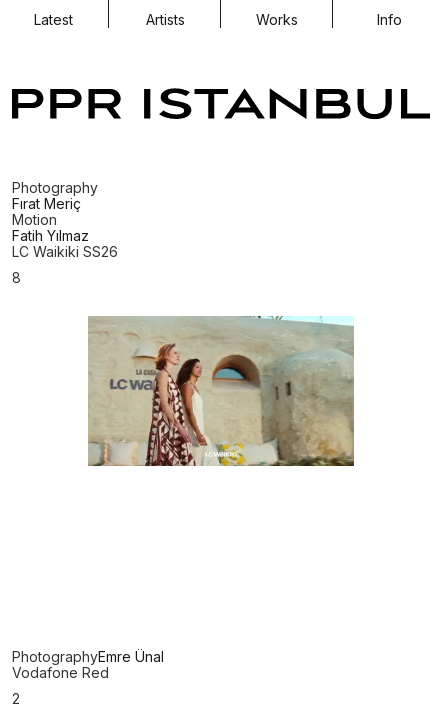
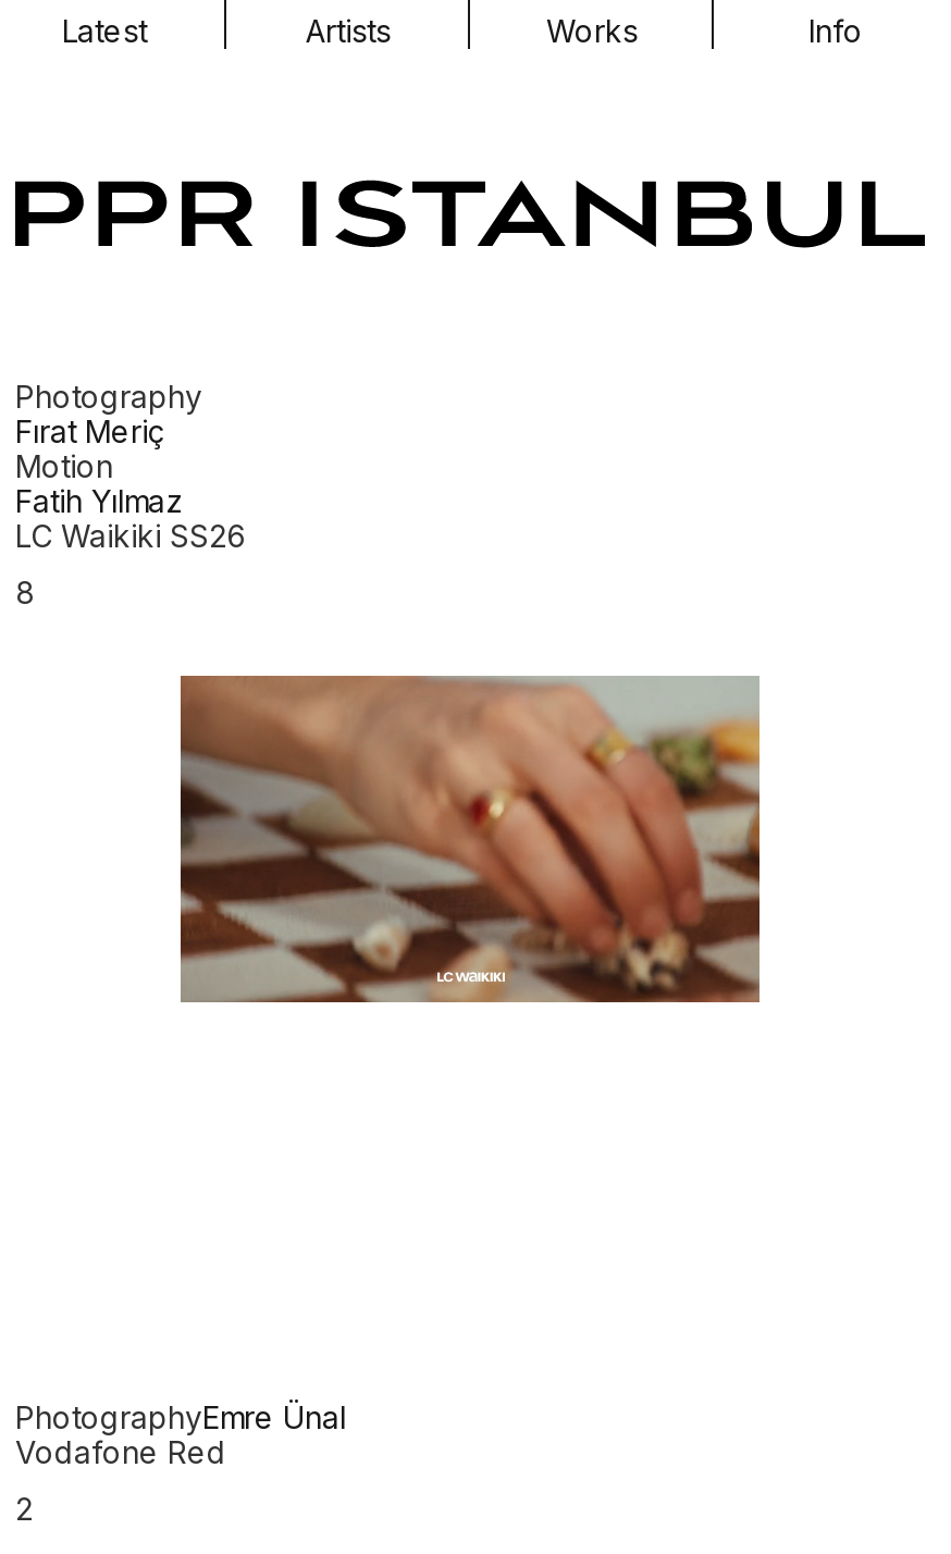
[89,316,354,467] [image] -> [181,676,759,1004] [image]

